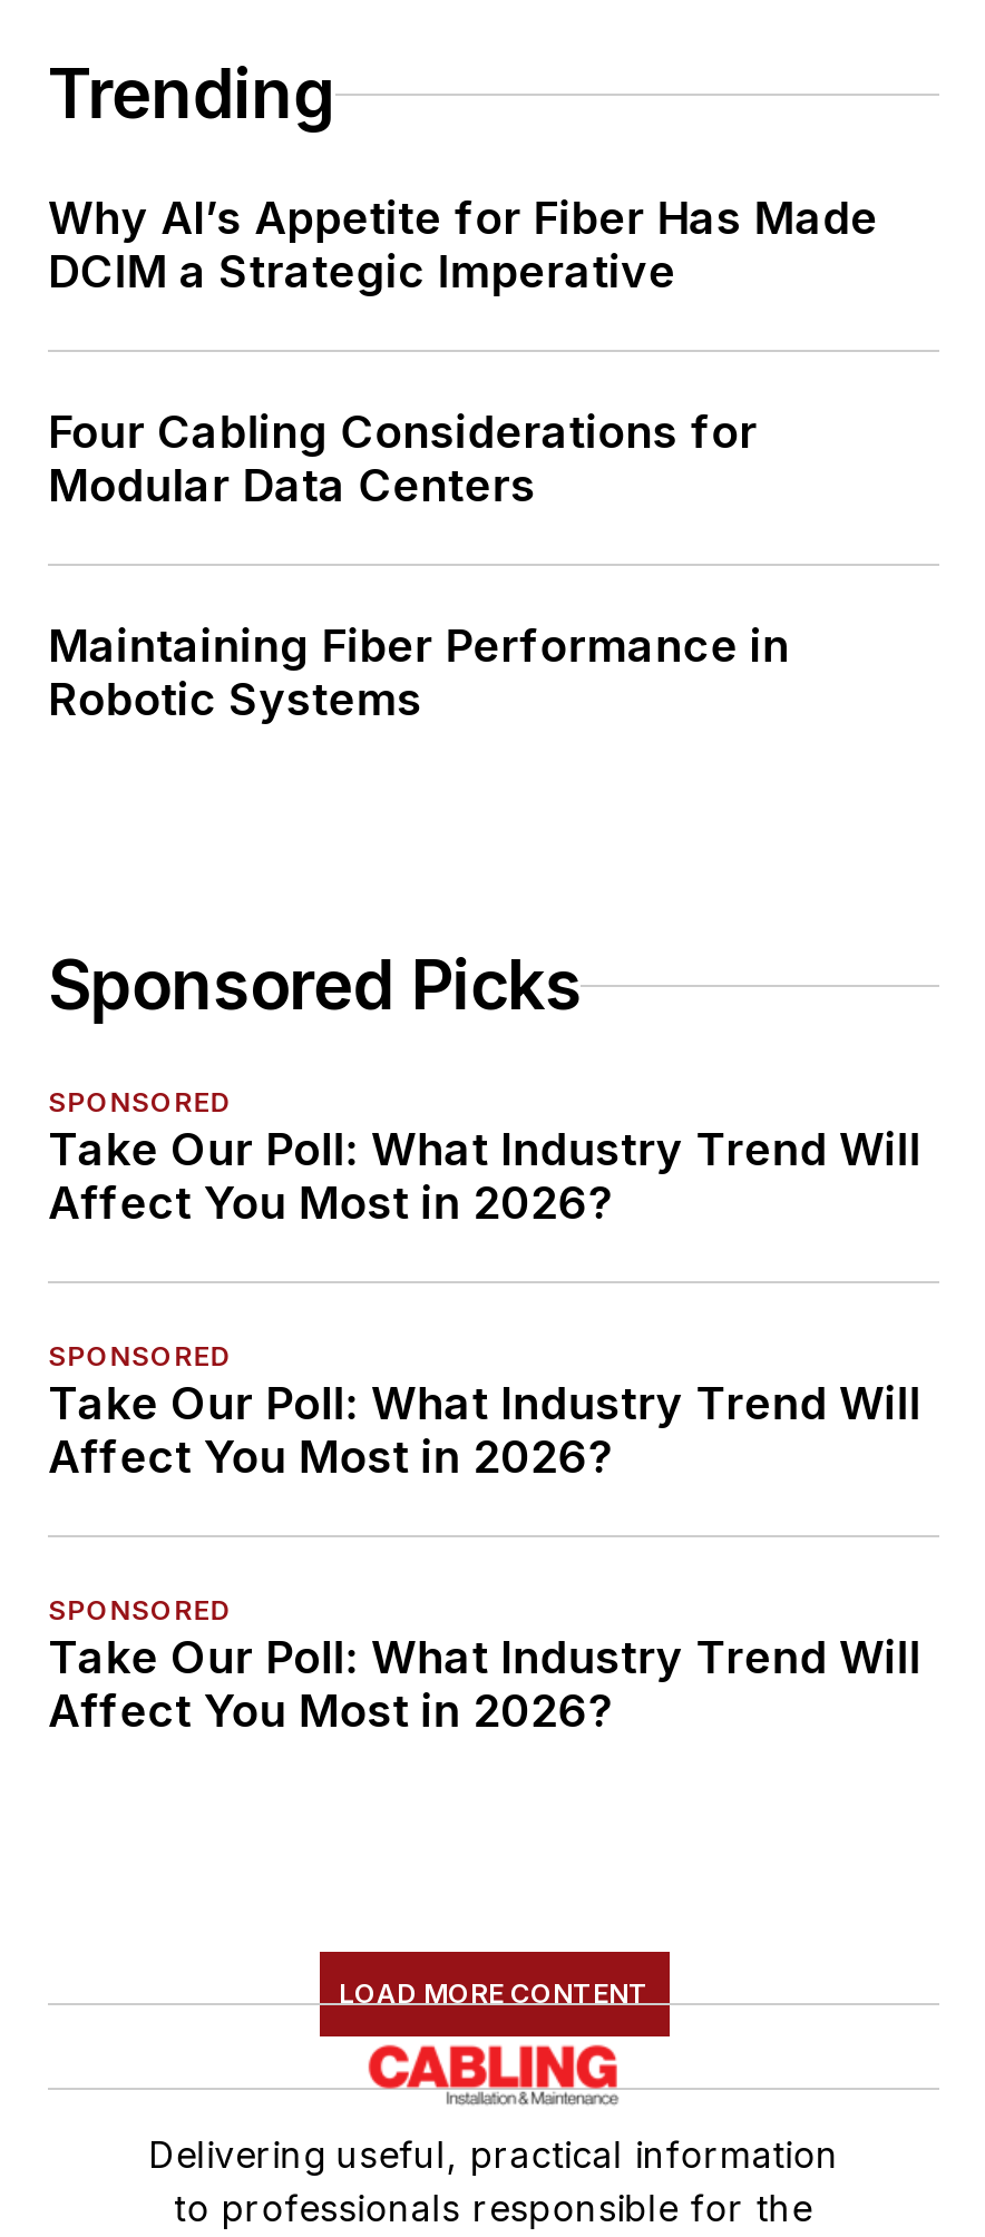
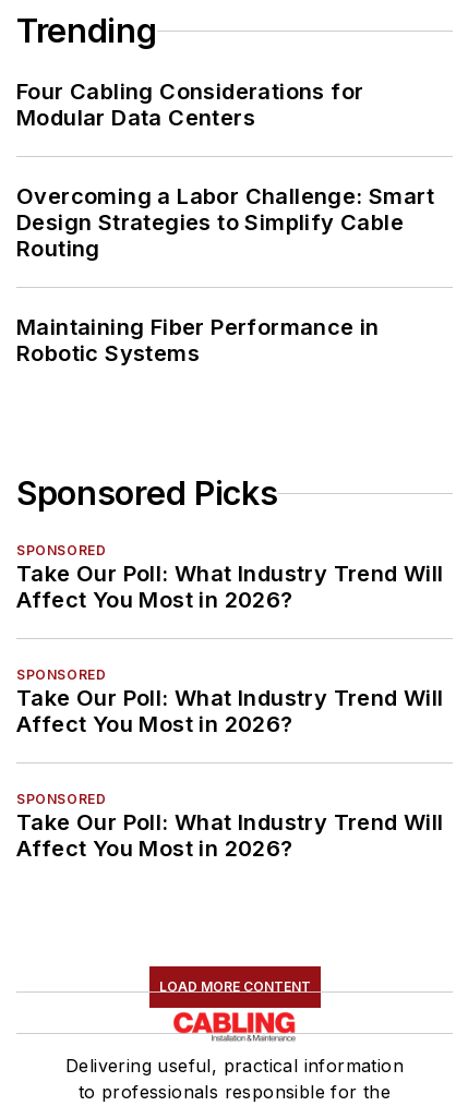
[48,192,878,299] Why AI’s Appetite for Fiber Has Made | DCIM a Strategic Imperative -> none
moved [48,406,757,513] -> [16,79,364,131]: Four Cabling Considerations for | Modular Data Centers
none -> [16,184,434,262] Overcoming a Labor Challenge: Smart | Design Strategies to Simplify Cable | Routing

